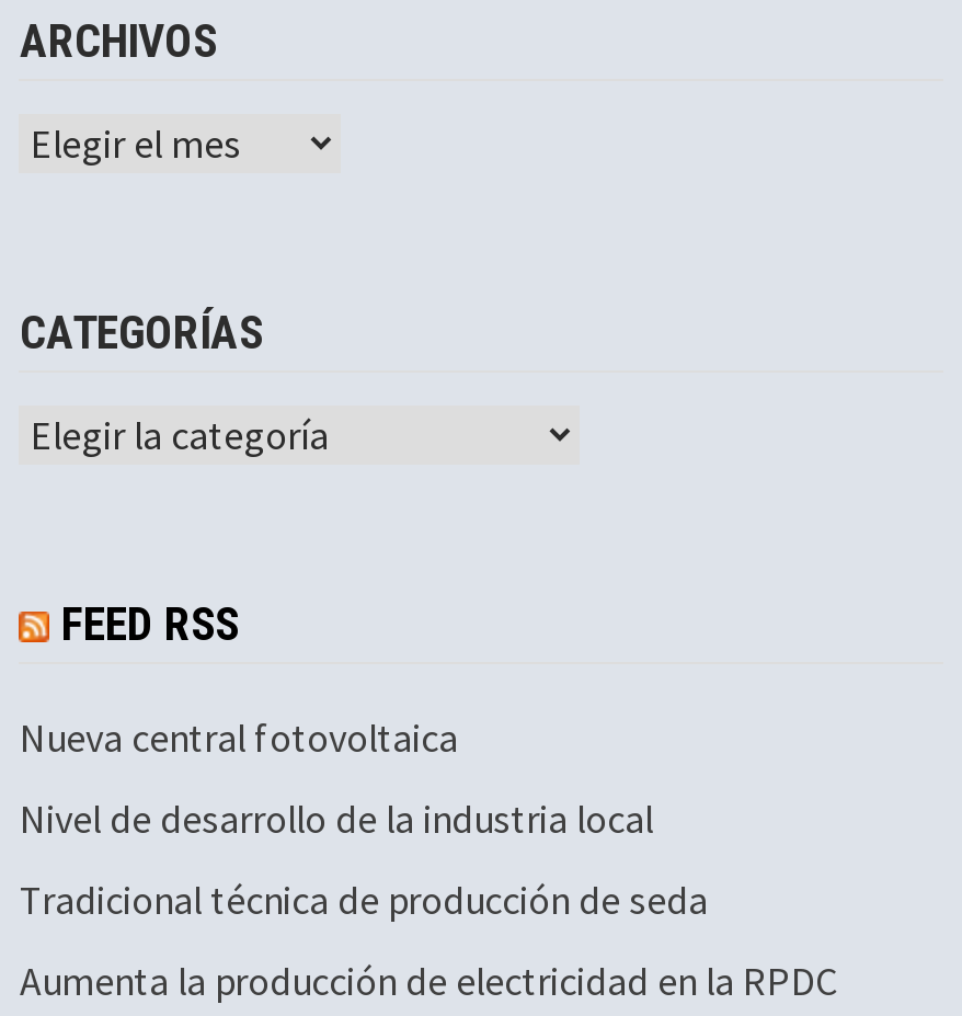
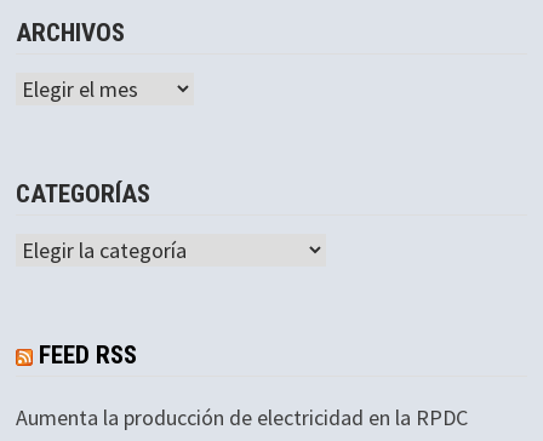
[20,712,708,925] Nueva central fotovoltaica | Nivel de desarrollo de la industria local | Tradicional técnica de producción de seda -> none

